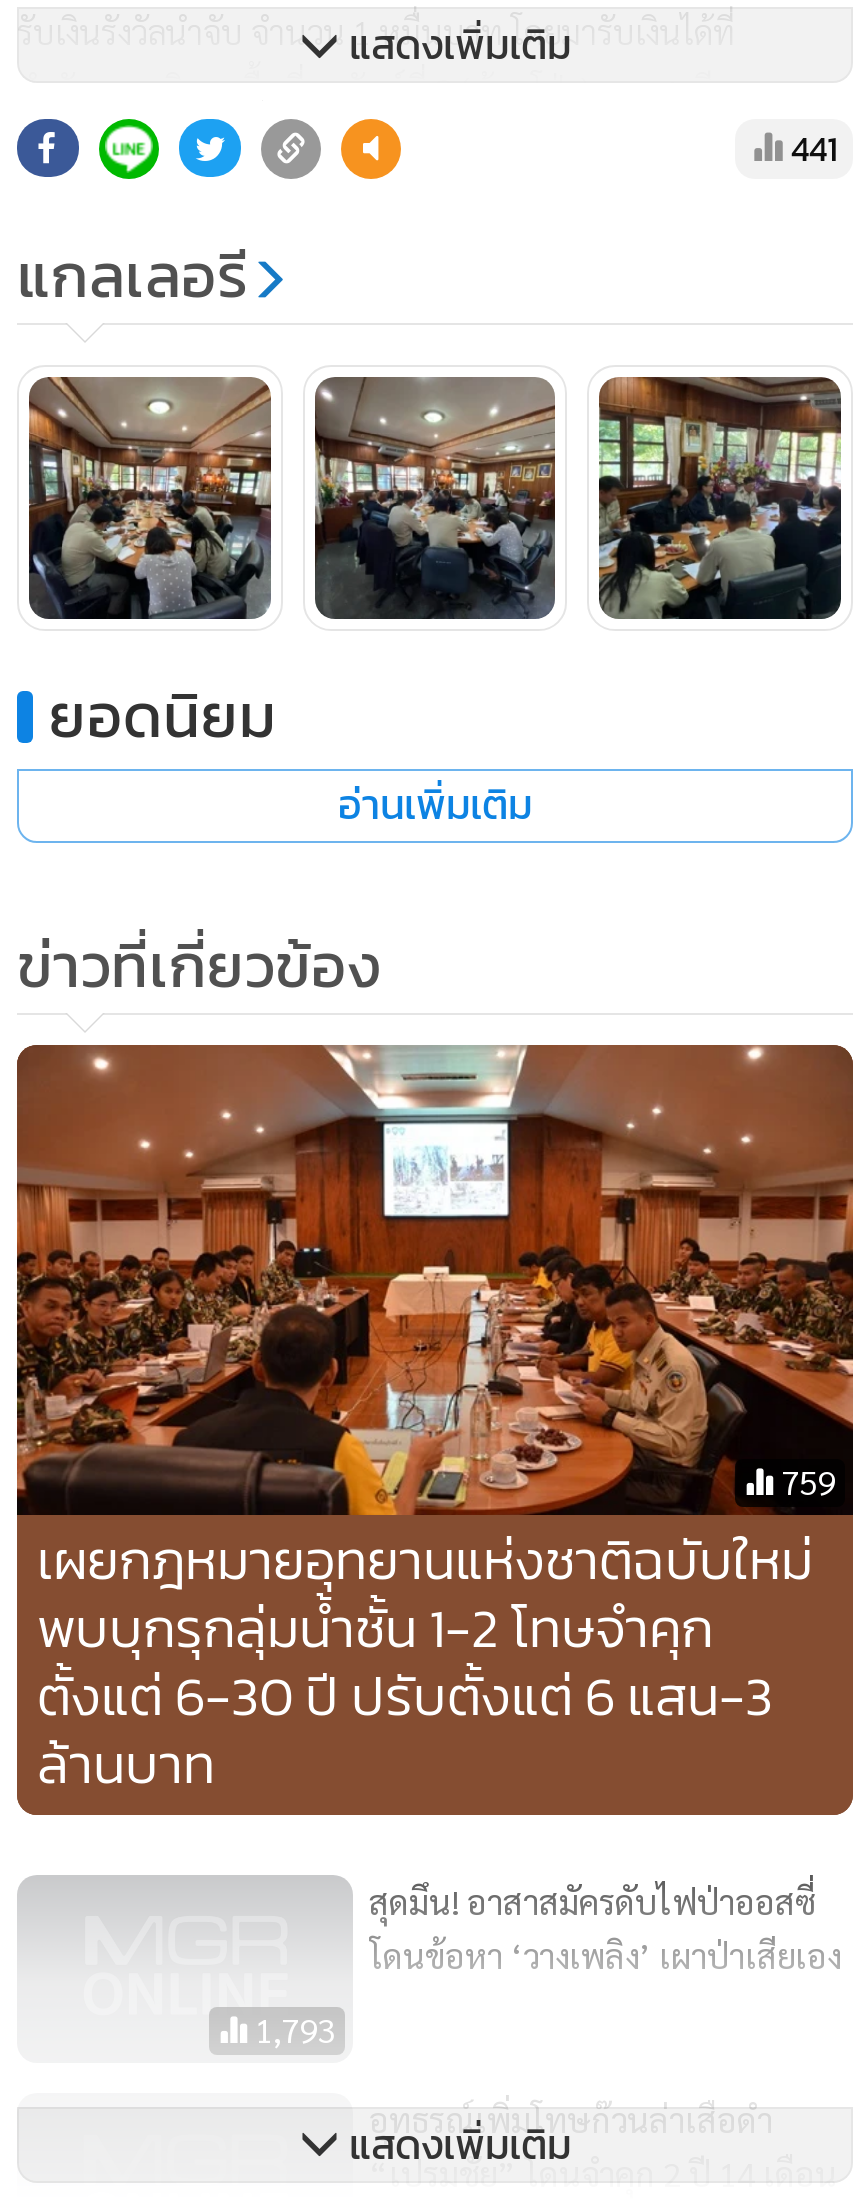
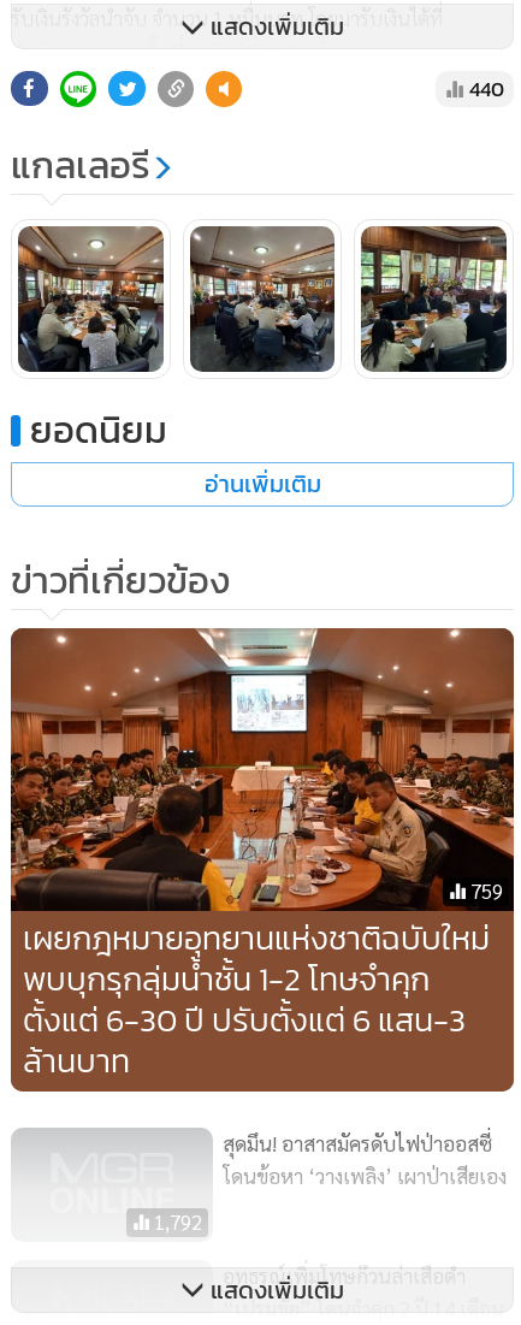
[791,122,837,174] 441 -> [469,73,504,105] 440
[255,2008,335,2052] 1,793 -> [154,1208,202,1235] 1,792

